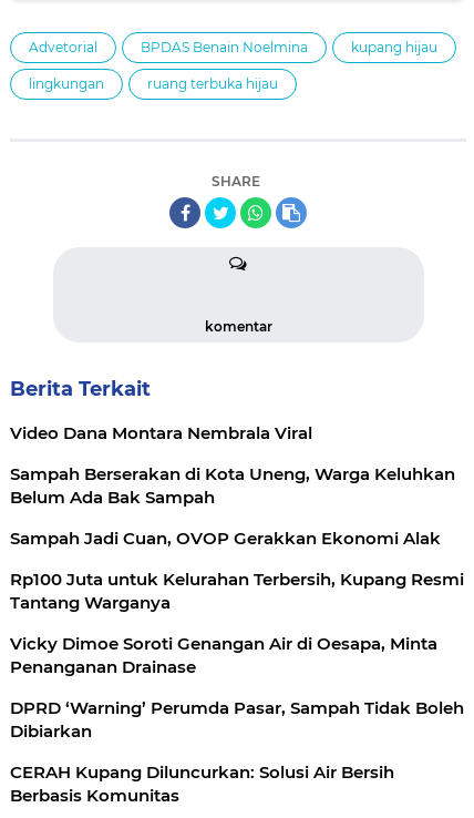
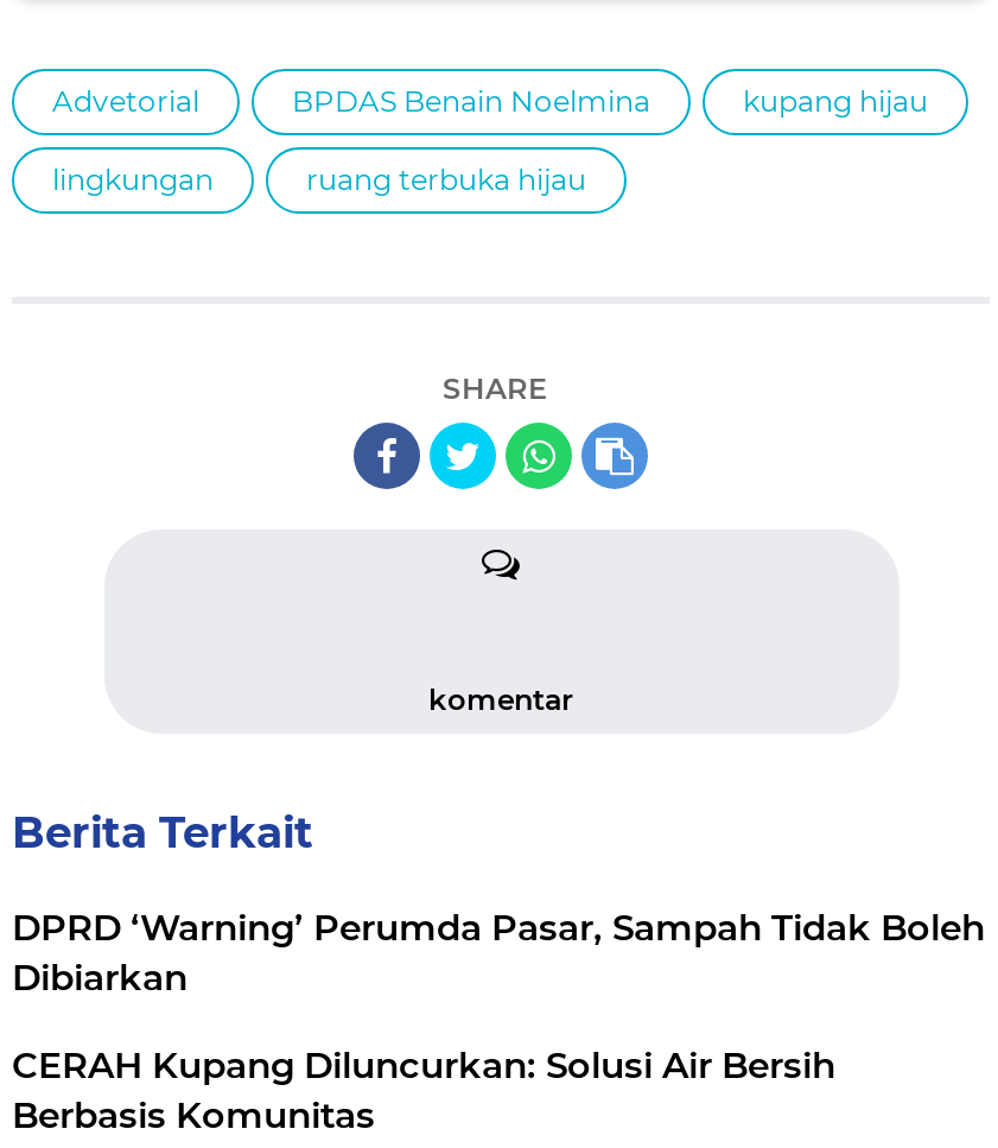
[10,422,464,677] Video Dana Montara Nembrala Viral | Sampah Berserakan di Kota Uneng, Warga Keluhkan | Belum Ada Bak Sampah | Sampah Jadi Cuan, OVOP Gerakkan Ekonomi Alak | Rp100 Juta untuk Kelurahan Terbersih, Kupang Resmi | Tantang Warganya | Vicky Dimoe Soroti Genangan Air di Oesapa, Minta | Penanganan Drainase -> none

